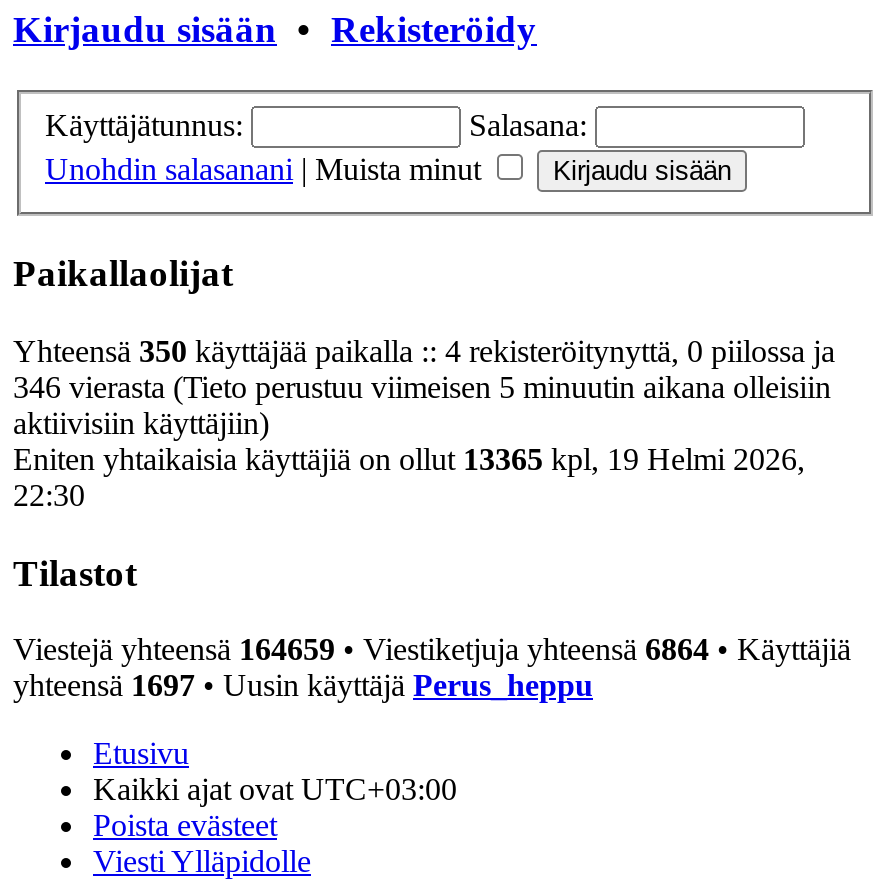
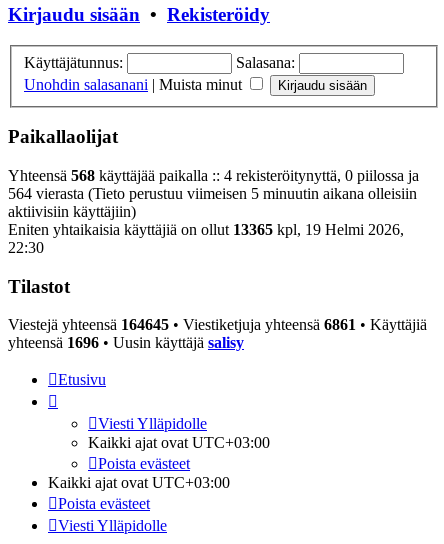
[13,334,835,368] Yhteensä 350 käyttäjää paikalla :: 4 rekisteröitynyttä, 0 piilossa ja -> [8,167,419,184] Yhteensä 568 käyttäjää paikalla :: 4 rekisteröitynyttä, 0 piilossa ja
[13,370,831,404] 346 vierasta (Tieto perustuu viimeisen 5 minuutin aikana olleisiin -> [8,185,417,202] 564 vierasta (Tieto perustuu viimeisen 5 minuutin aikana olleisiin
[13,633,851,667] Viestejä yhteensä 164659 • Viestiketjuja yhteensä 6864 • Käyttäjiä -> [8,316,427,333] Viestejä yhteensä 164645 • Viestiketjuja yhteensä 6861 • Käyttäjiä
[13,669,593,703] yhteensä 1697 • Uusin käyttäjä Perus_heppu -> [8,334,244,351] yhteensä 1696 • Uusin käyttäjä salisy
none -> [88,415,270,472] Viesti Ylläpidolle | Kaikki ajat ovat UTC+03:00 | Poista evästeet

